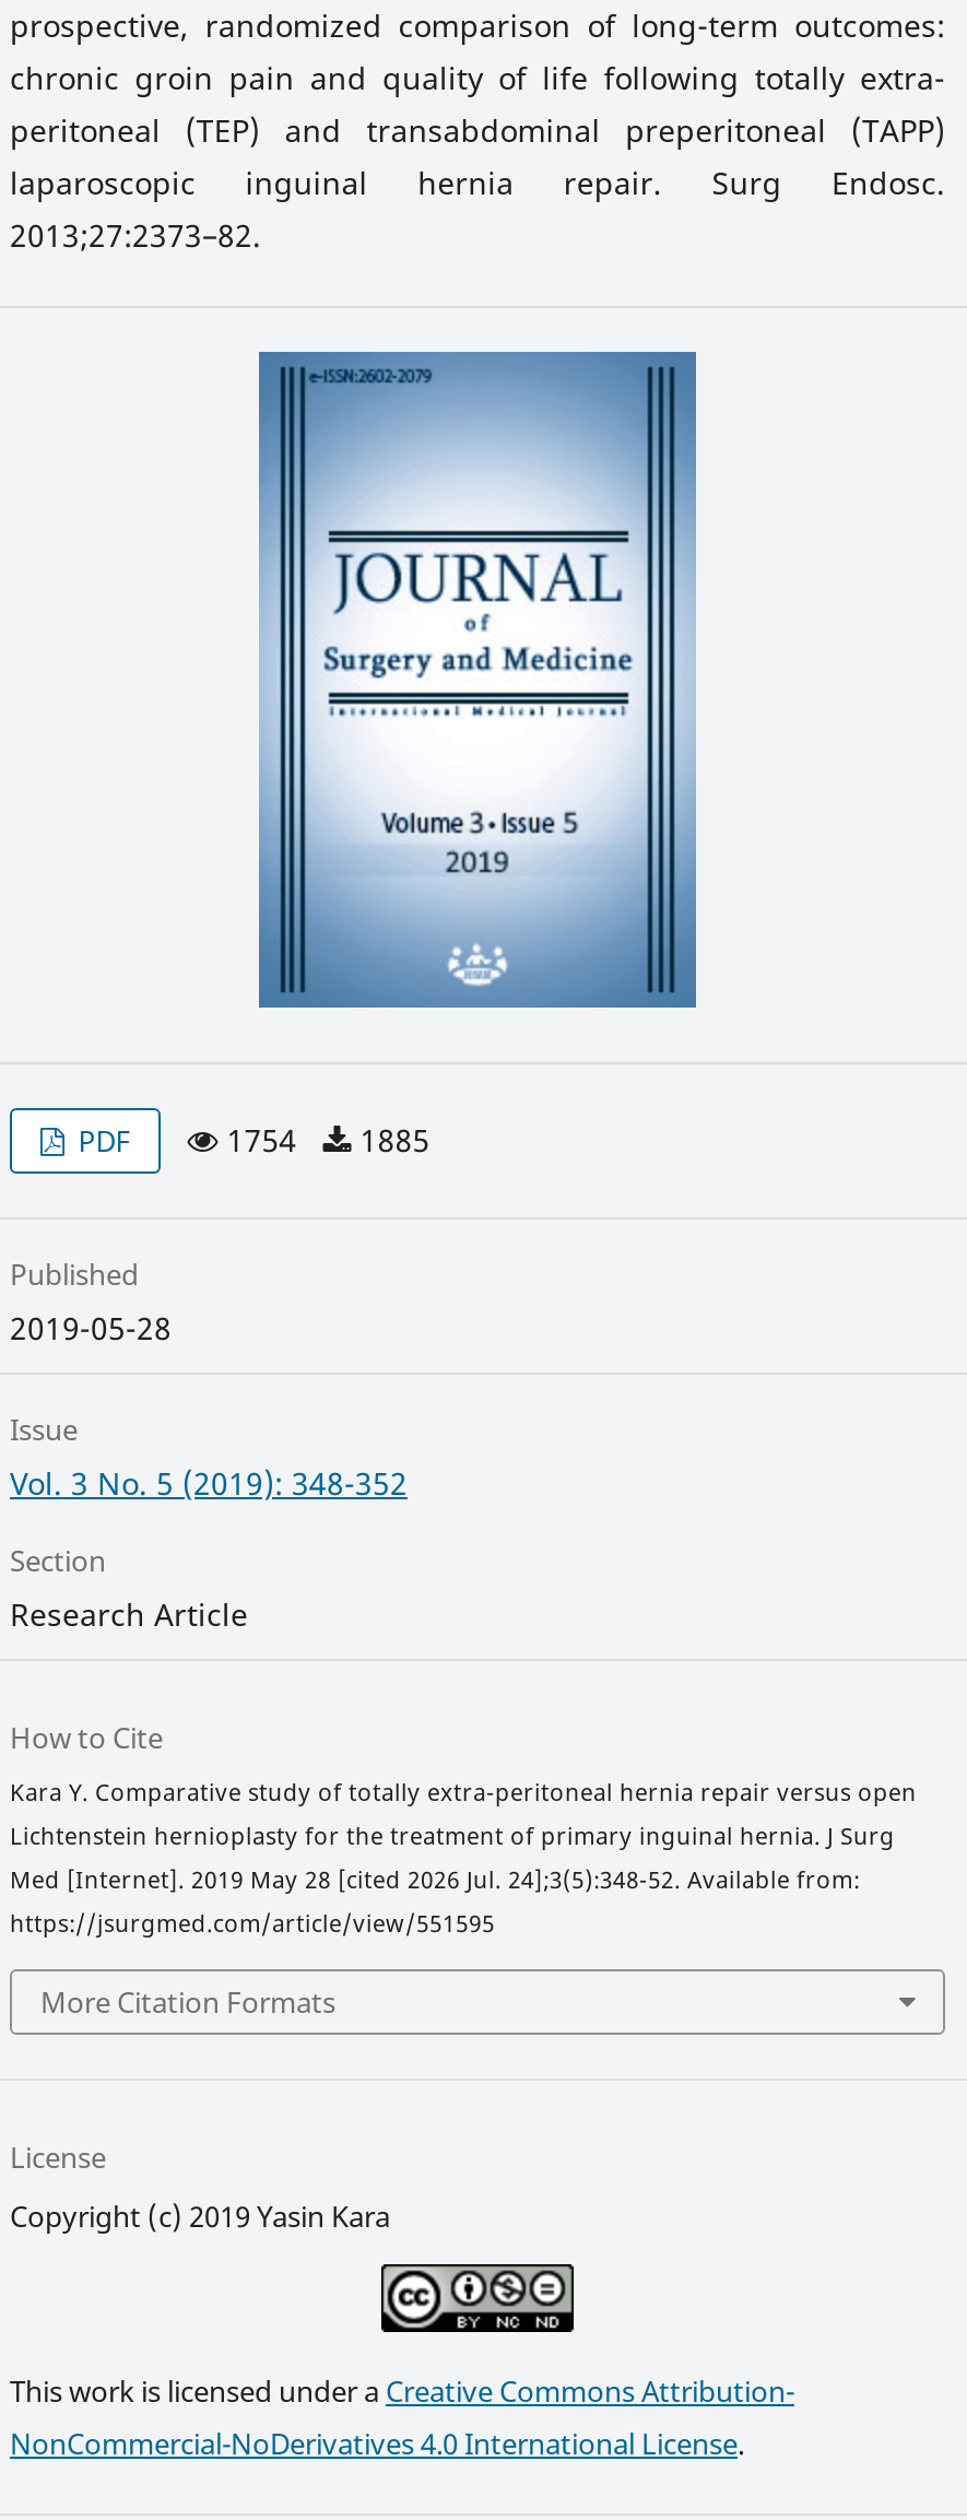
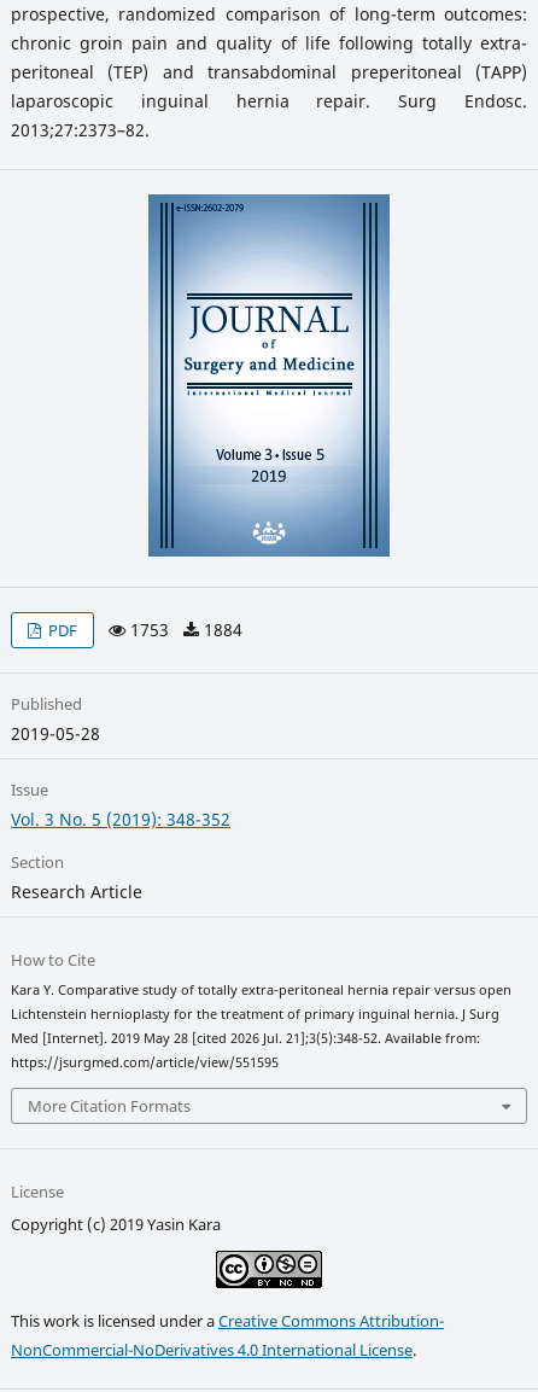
[218,1120,306,1161] 1754 -> [126,619,174,642] 1753
[351,1120,430,1161] 1885 -> [199,619,243,642] 1884
[10,1865,860,1896] Med [Internet]. 2019 May 28 [cited 2026 Jul. 24];3(5):348-52. Available from: -> [11,1030,480,1047] Med [Internet]. 2019 May 28 [cited 2026 Jul. 21];3(5):348-52. Available from:

